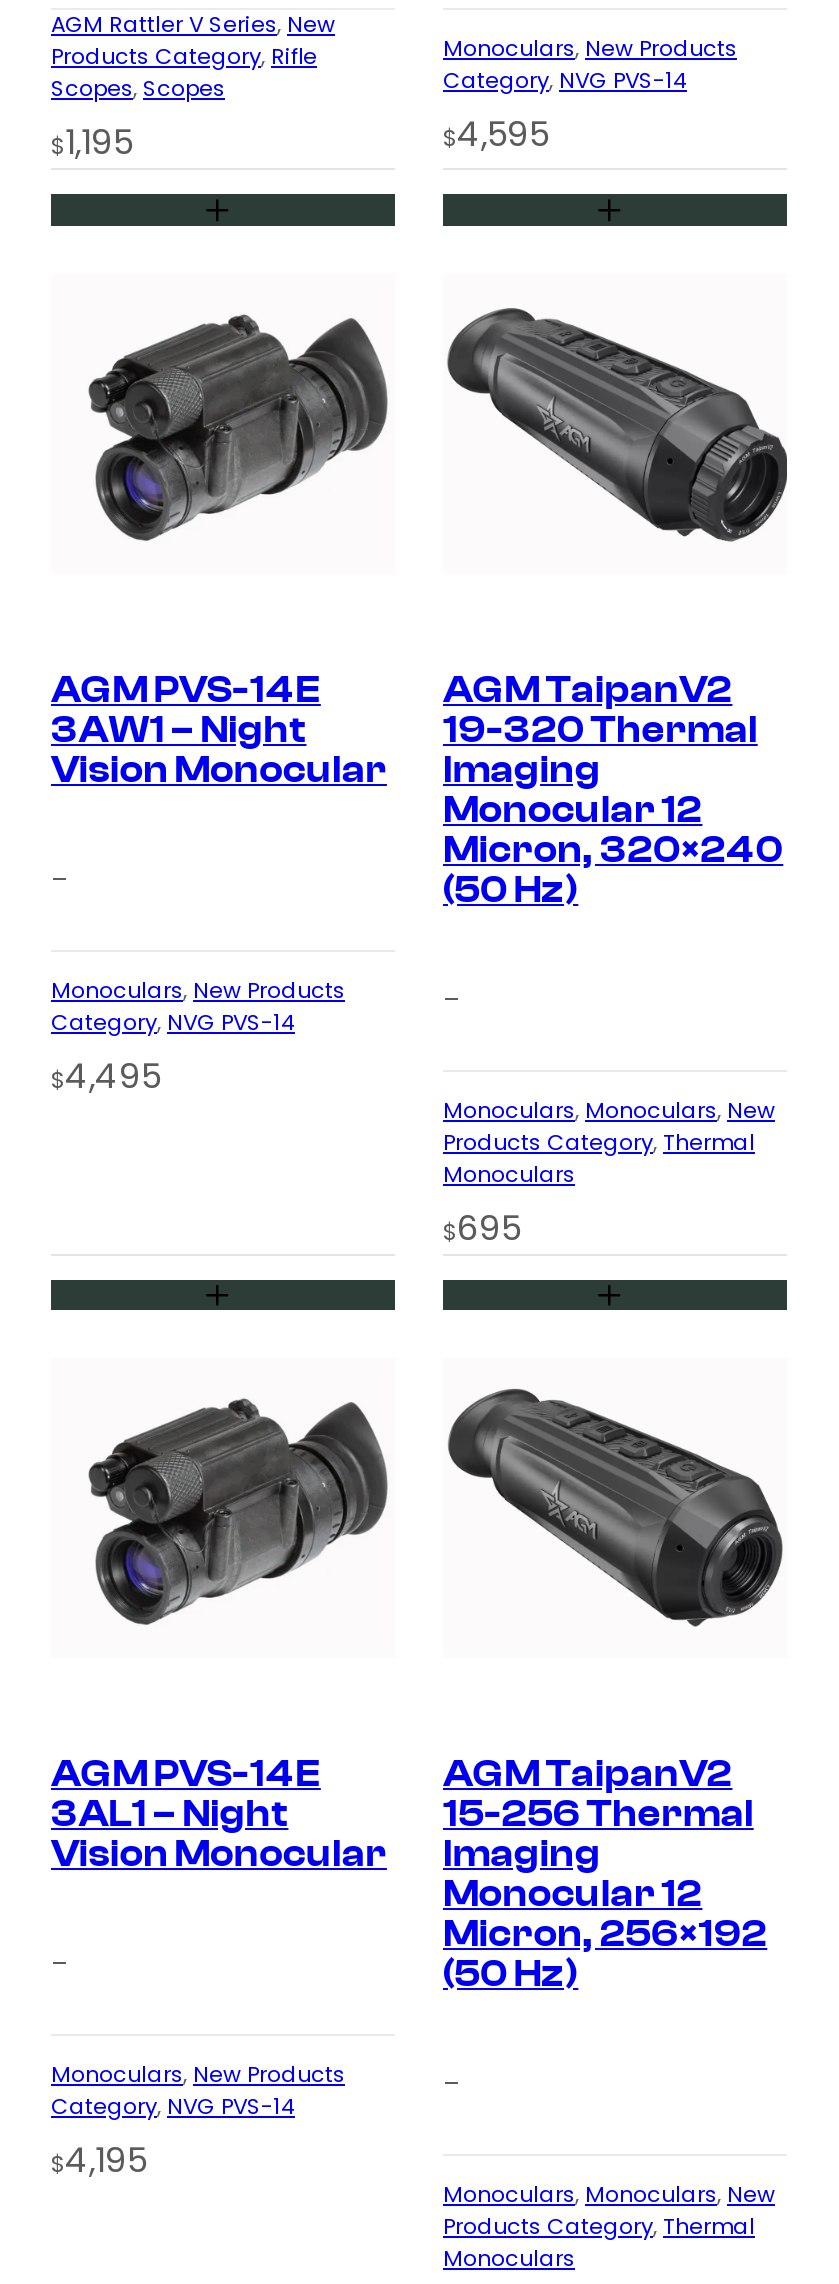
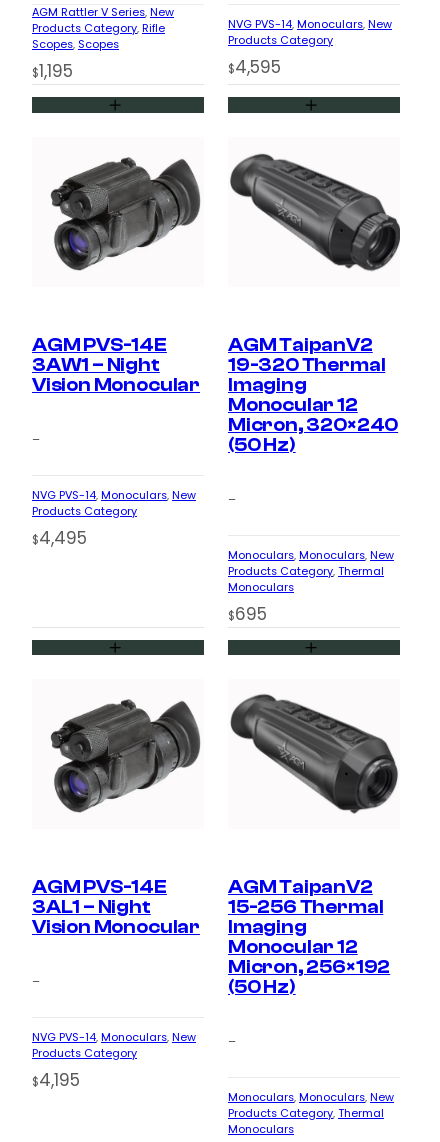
[443,34,737,96] Monoculars, New Products | Category, NVG PVS-14 -> [228,17,392,48] NVG PVS-14, Monoculars, New | Products Category
[51,975,345,1037] Monoculars, New Products | Category, NVG PVS-14 -> [32,488,196,519] NVG PVS-14, Monoculars, New | Products Category
[51,2061,345,2123] Monoculars, New Products | Category, NVG PVS-14 -> [32,1030,196,1061] NVG PVS-14, Monoculars, New | Products Category

